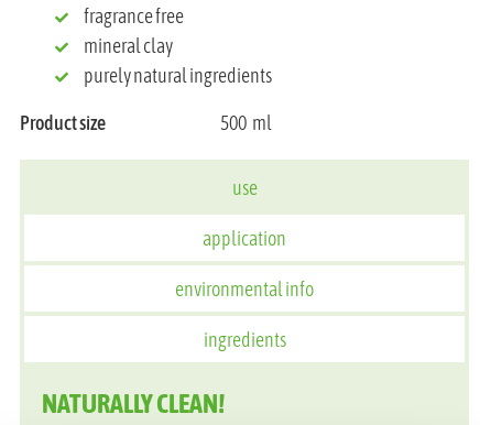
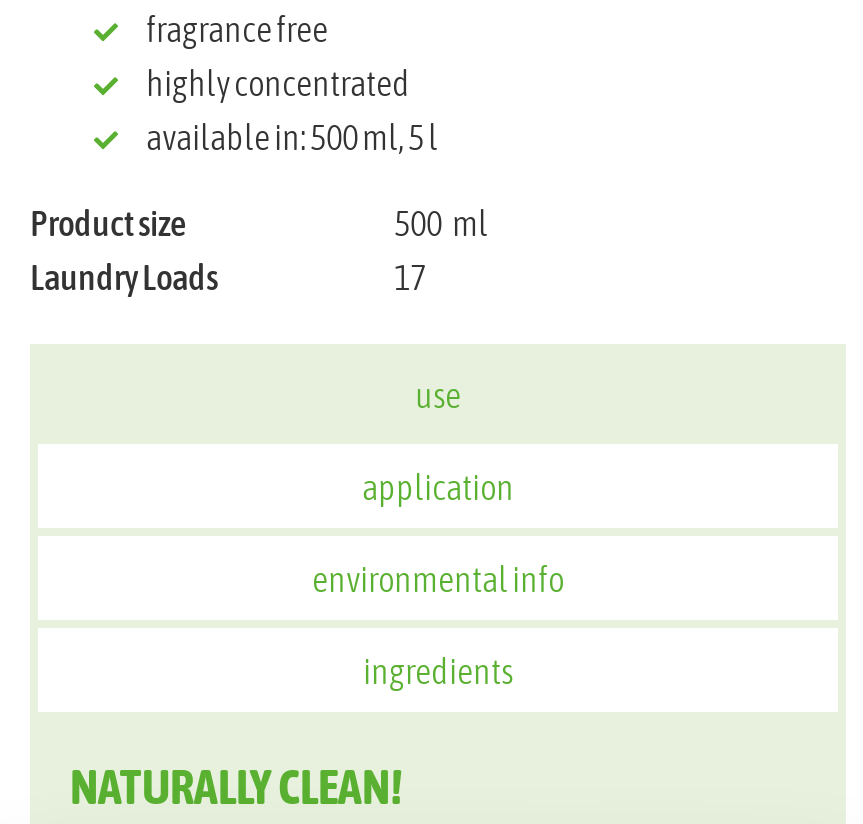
[84,34,272,87] mineral clay | purely natural ingredients -> [146,62,438,158] highly concentrated | available in: 500 ml, 5 l
none -> [30,256,426,298] Laundry Loads | 17

